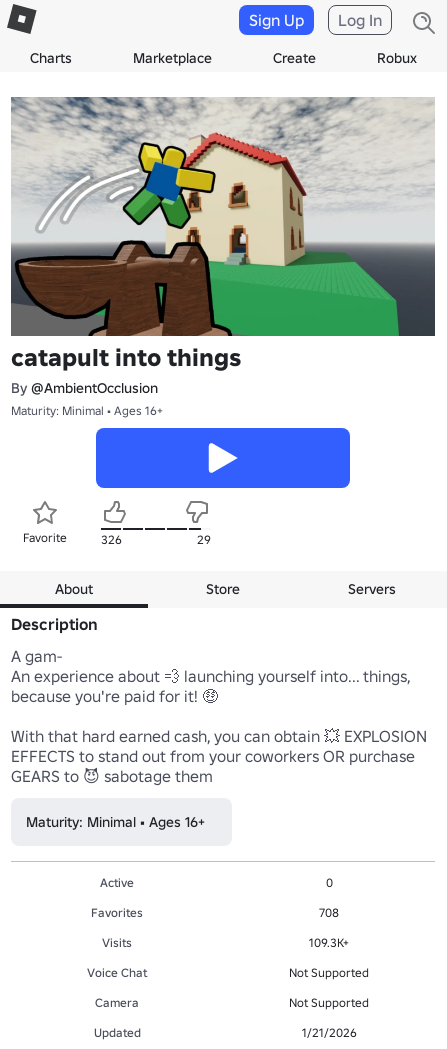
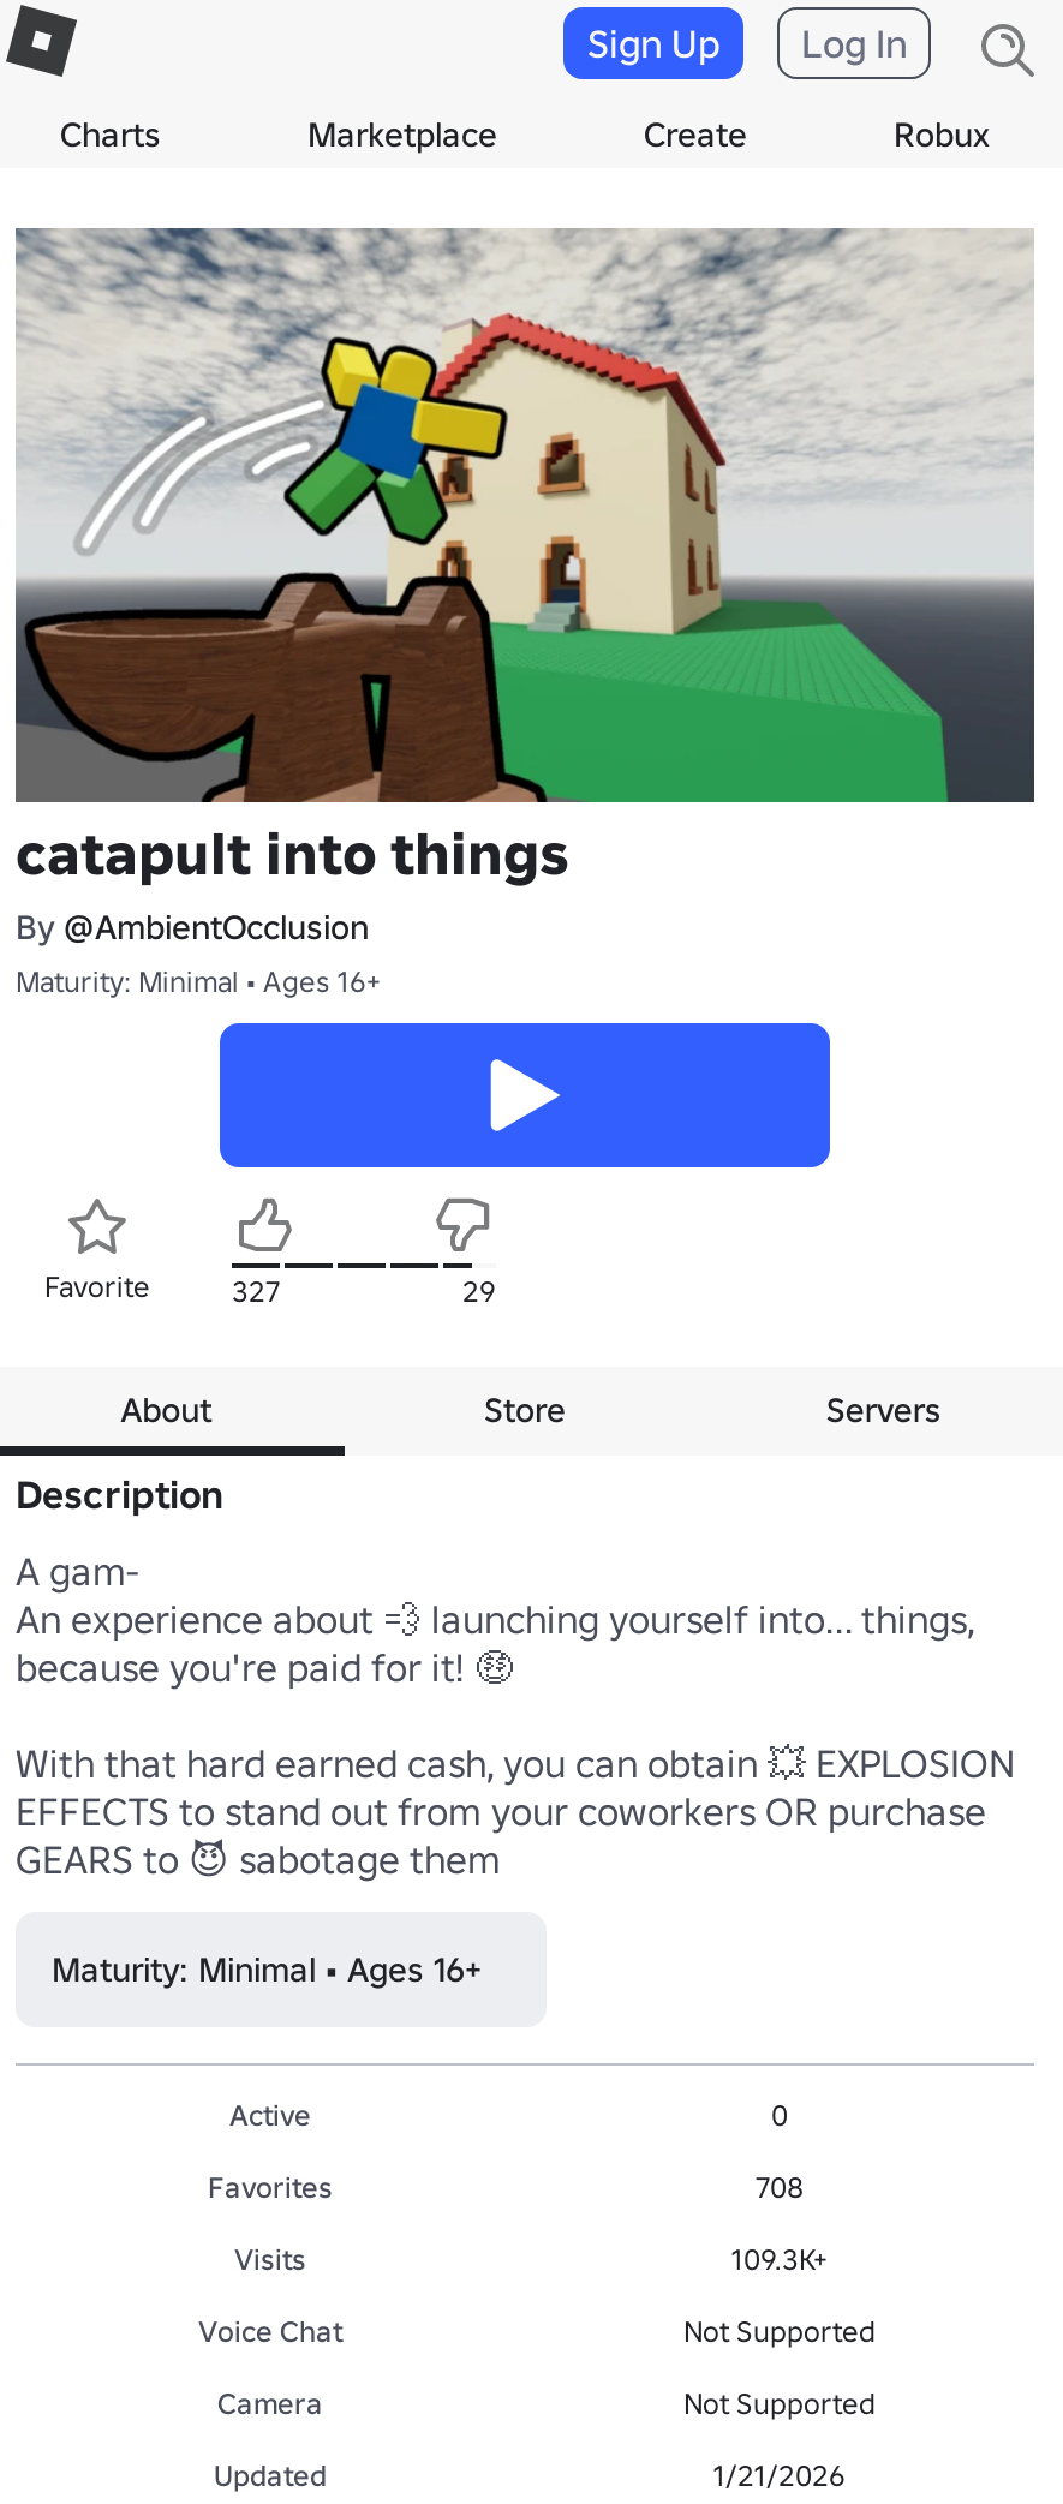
[101,531,122,546] 326 -> [232,1272,280,1308] 327

